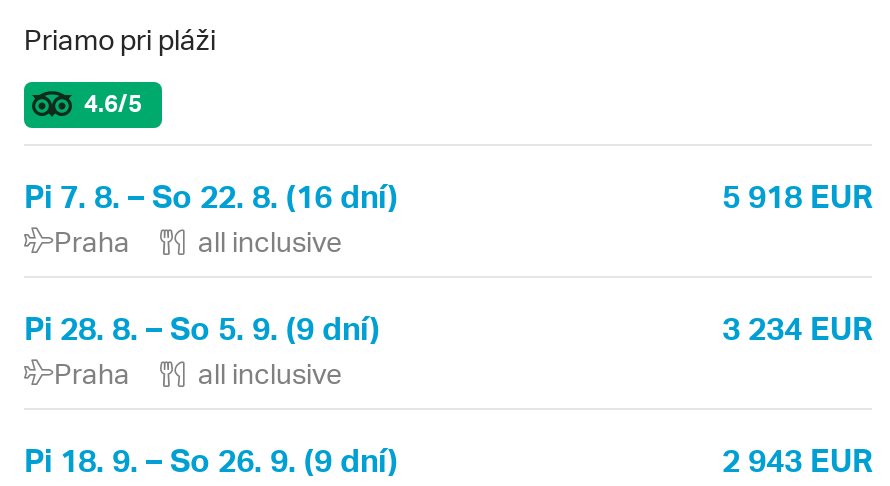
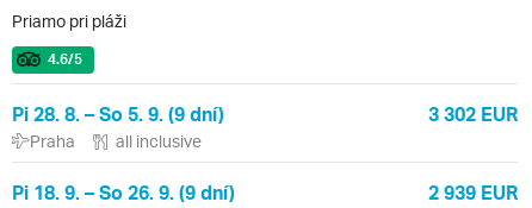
[24,174,872,258] Pi 7. 8. – So 22. 8. (16 dní) | 5 918 EUR | Praha | all inclusive -> none
[722,306,872,348] 3 234 EUR -> [428,101,518,126] 3 302 EUR
[722,438,872,480] 2 943 EUR -> [428,180,518,205] 2 939 EUR

